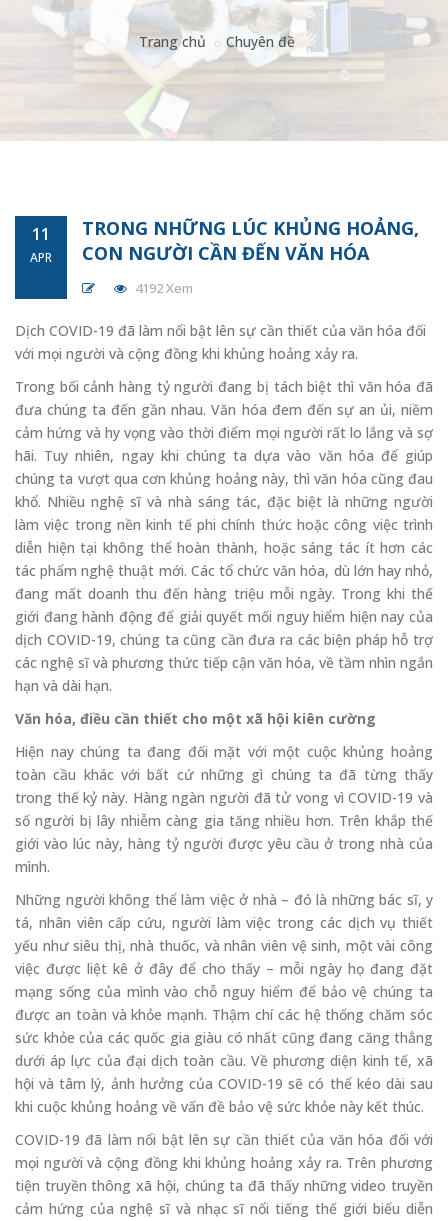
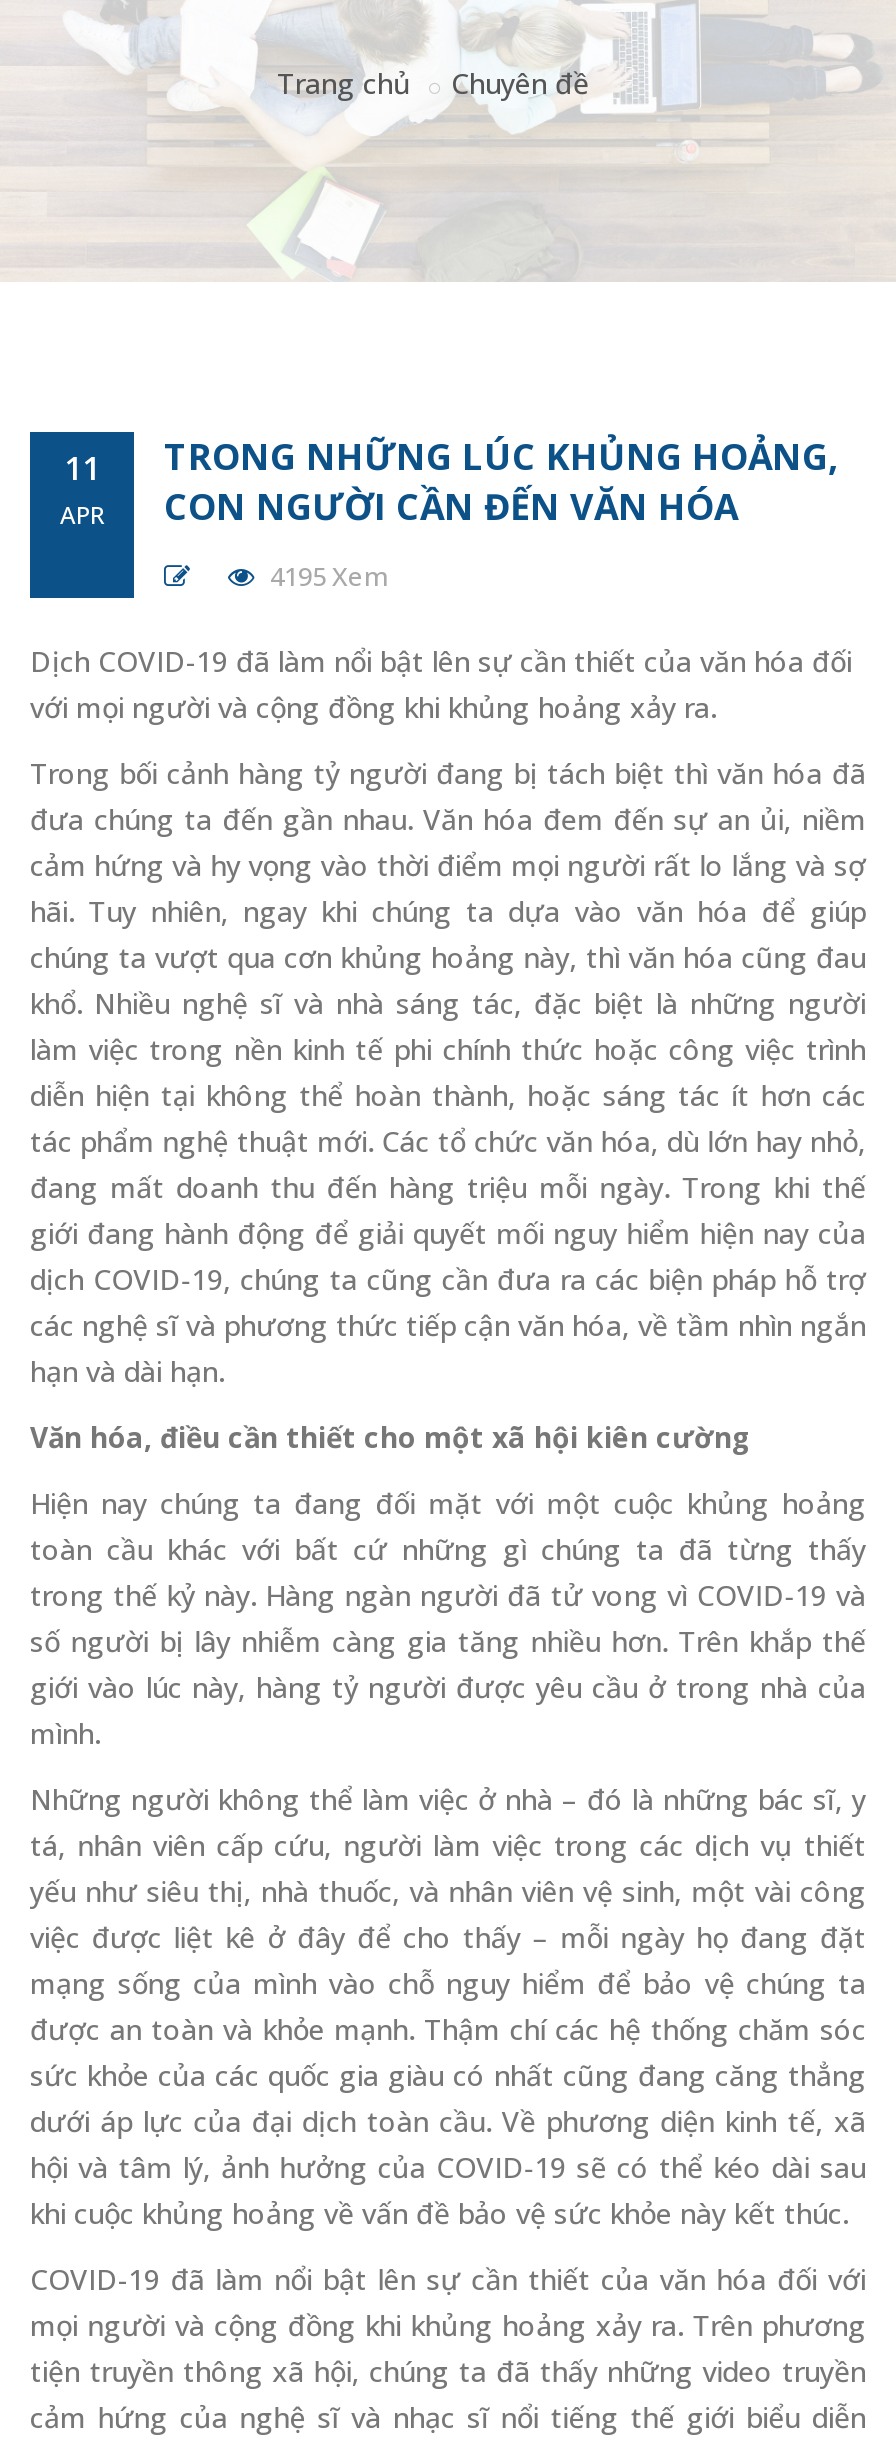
[132,279,193,297] 4192 Xem -> [264,558,386,594] 4195 Xem

